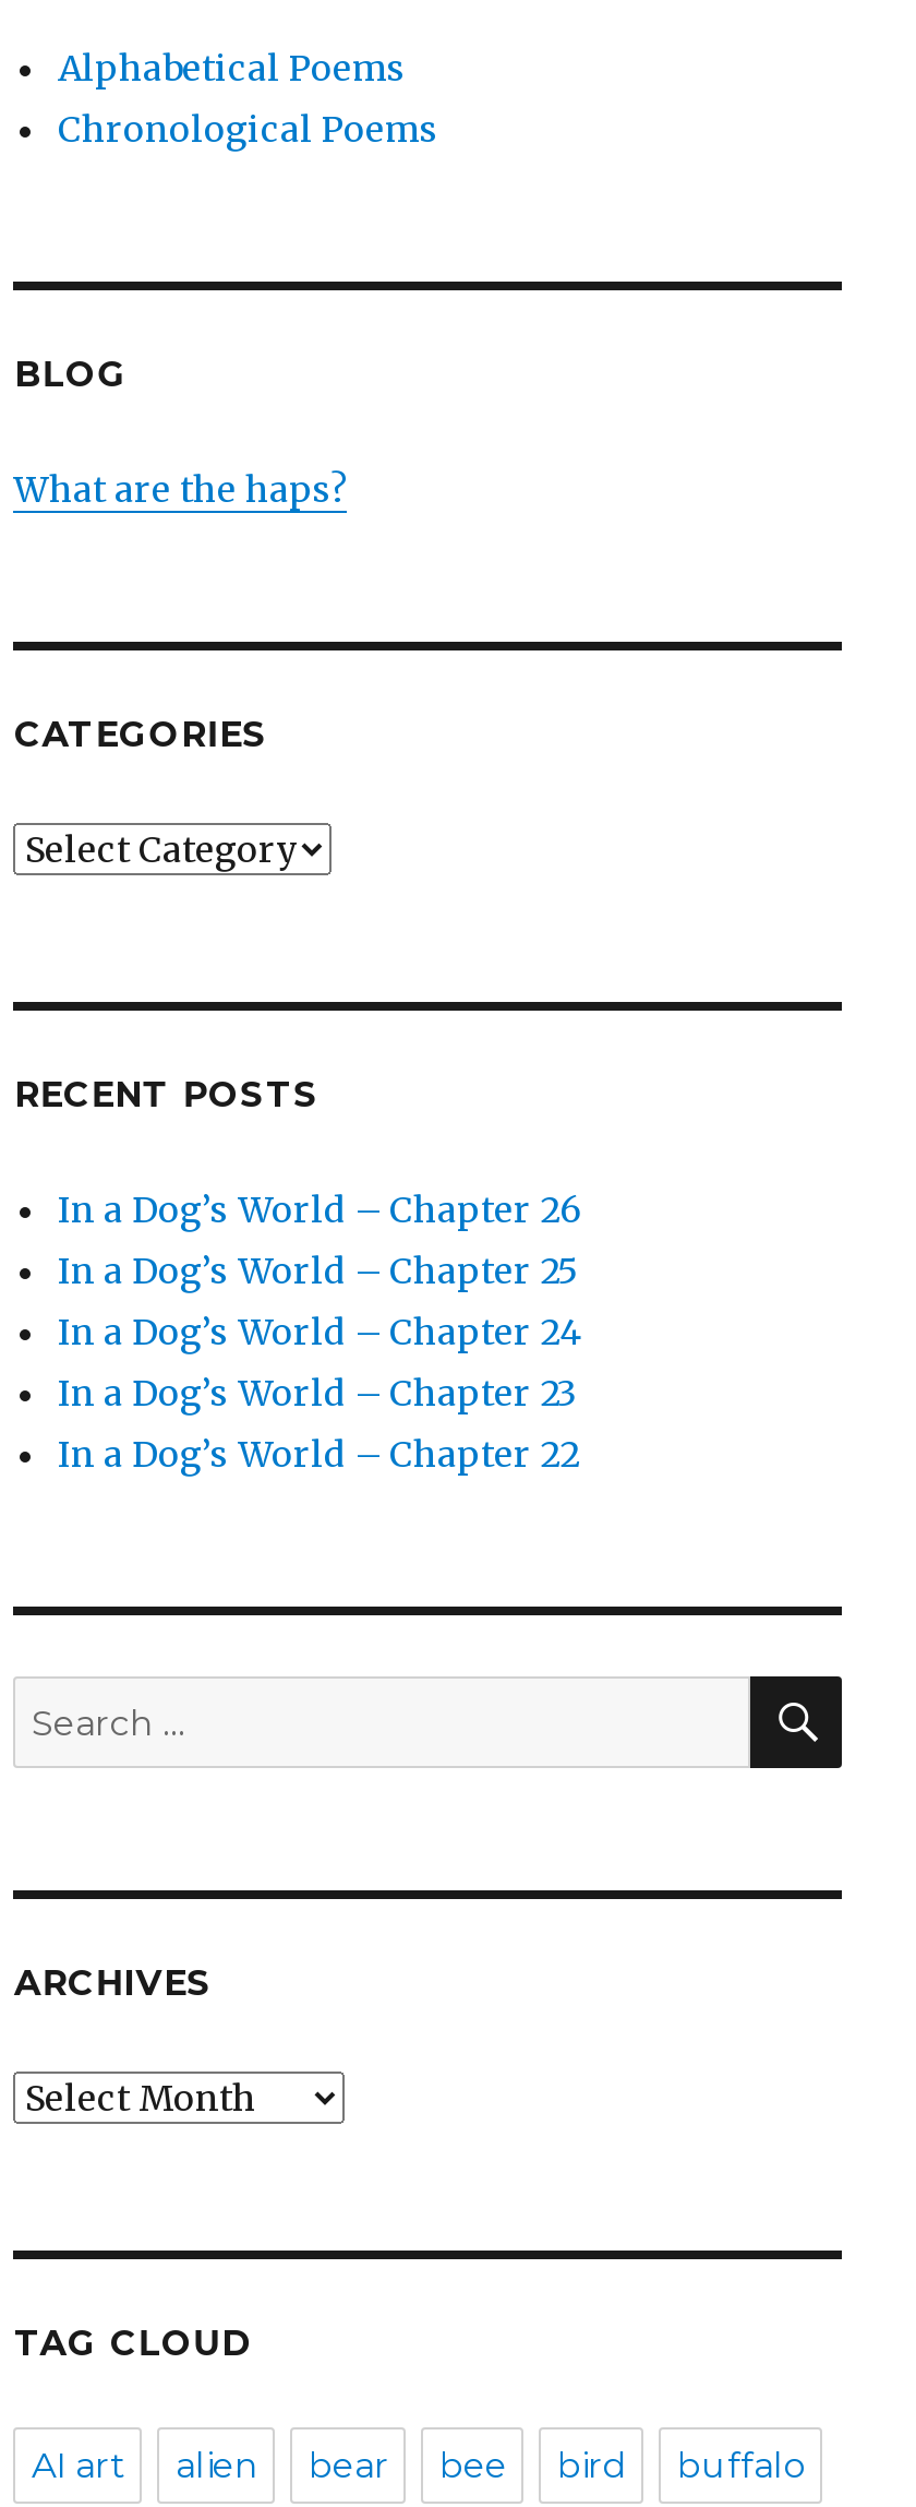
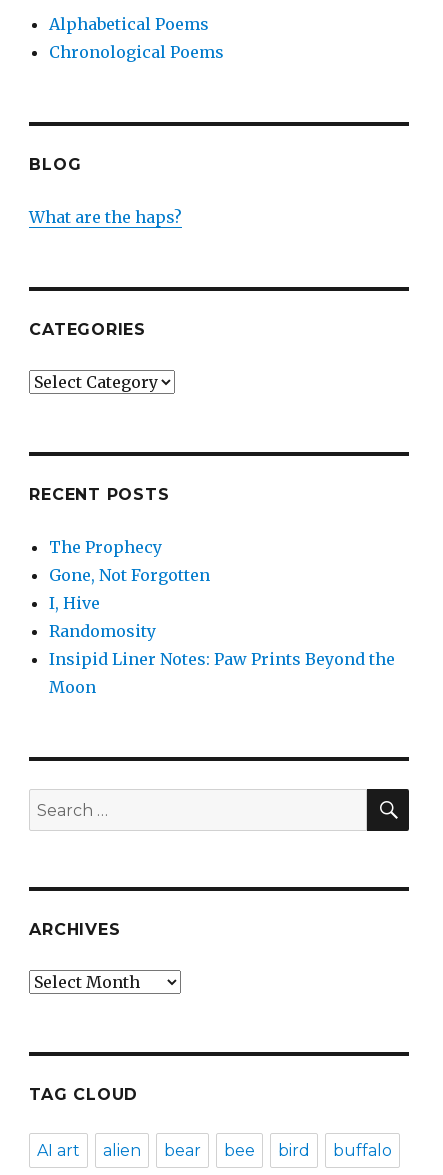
[58,1188,581,1476] In a Dog’s World – Chapter 26 | In a Dog’s World – Chapter 25 | In a Dog’s World – Chapter 24 | In a Dog’s World – Chapter 23 | In a Dog’s World – Chapter 22 -> [49,537,395,697] The Prophecy | Gone, Not Forgotten | I, Hive | Randomosity | Insipid Liner Notes: Paw Prints Beyond the | Moon

